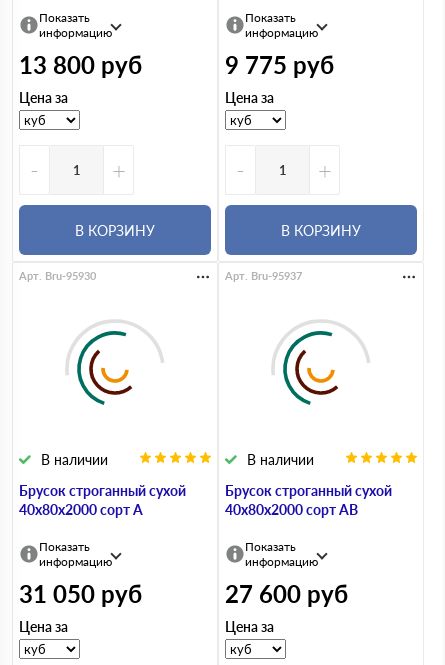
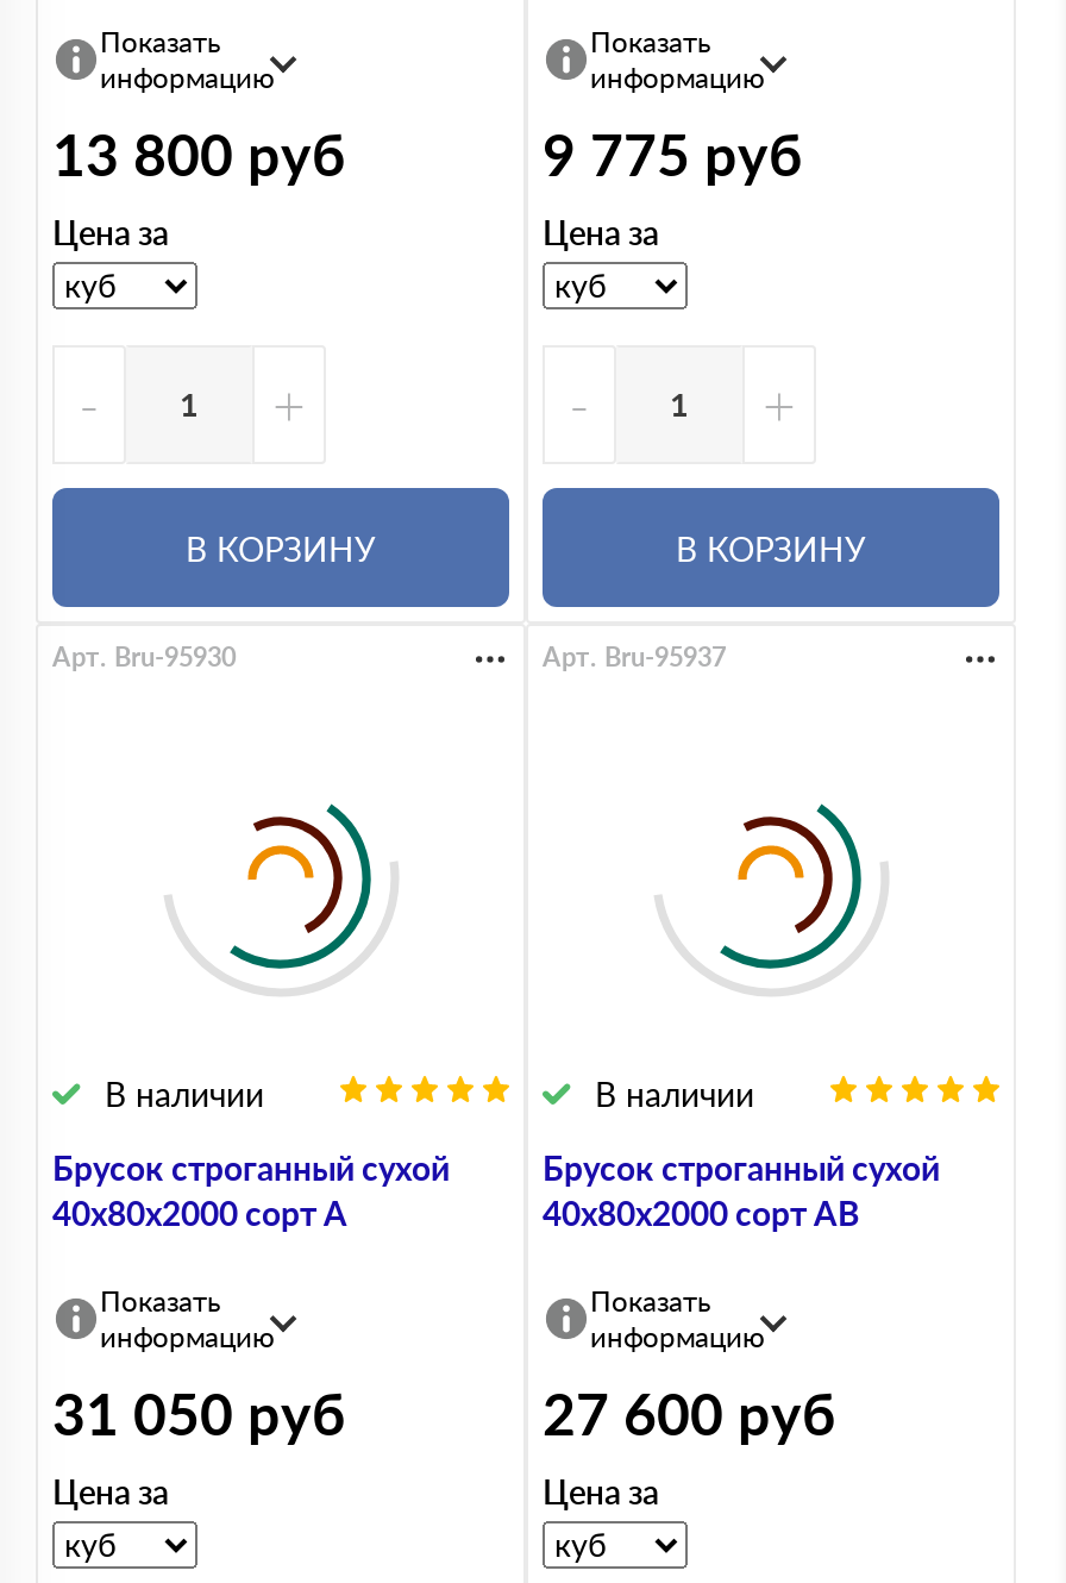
[66,320,163,407] [image] -> [167,788,397,995] [image]
[272,320,369,407] [image] -> [657,788,888,995] [image]

